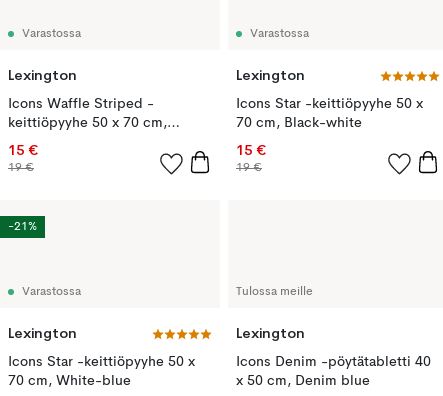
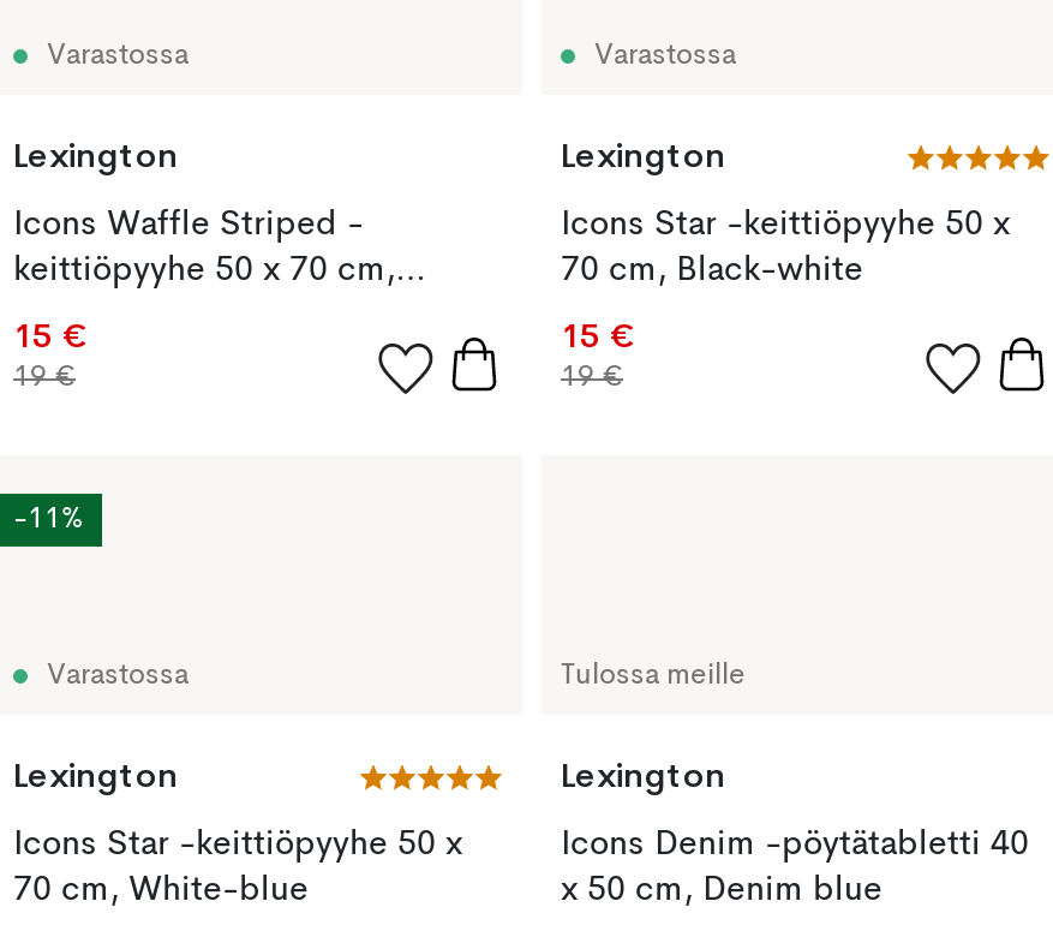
[8,221,37,233] -21% -> [13,506,83,535] -11%

